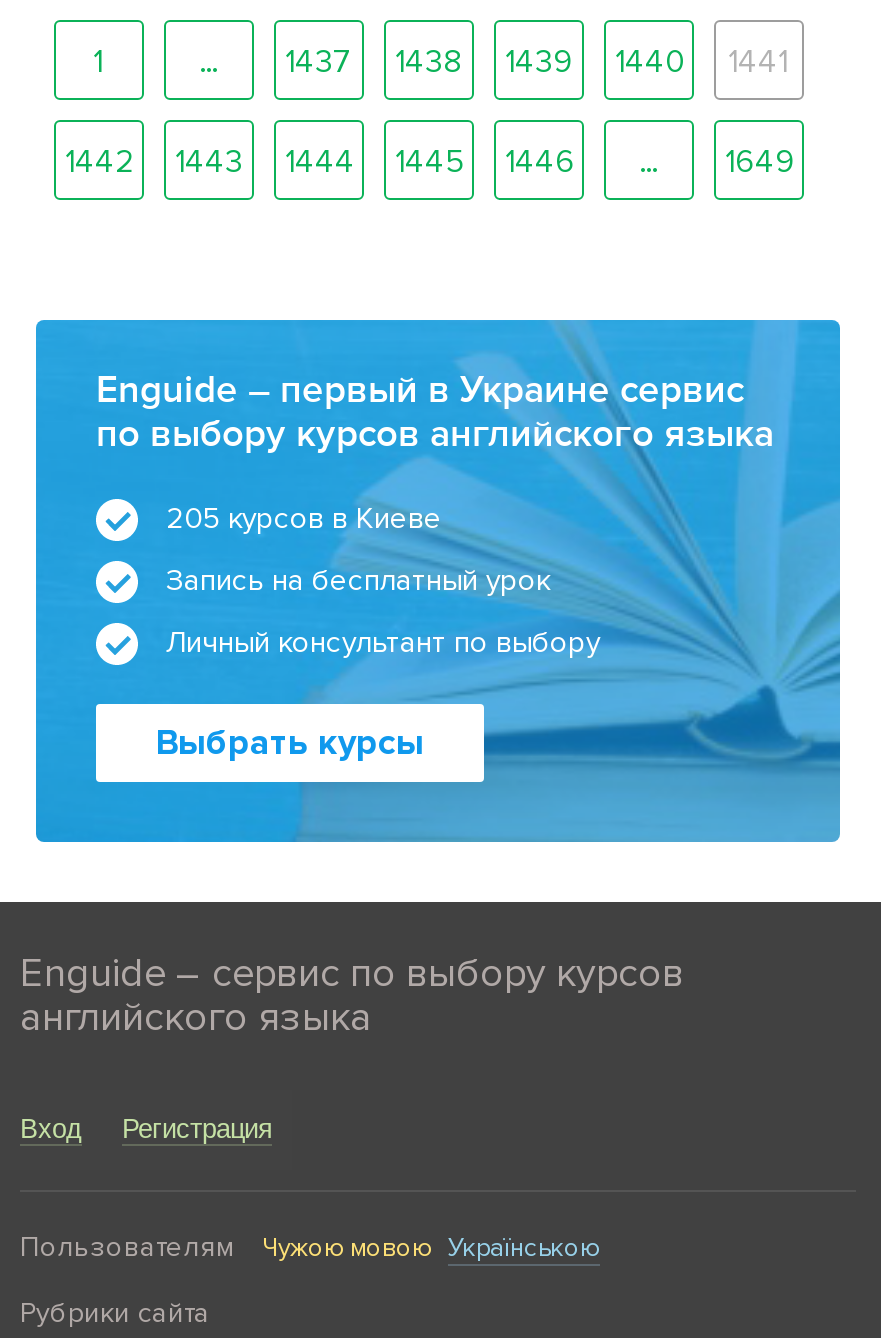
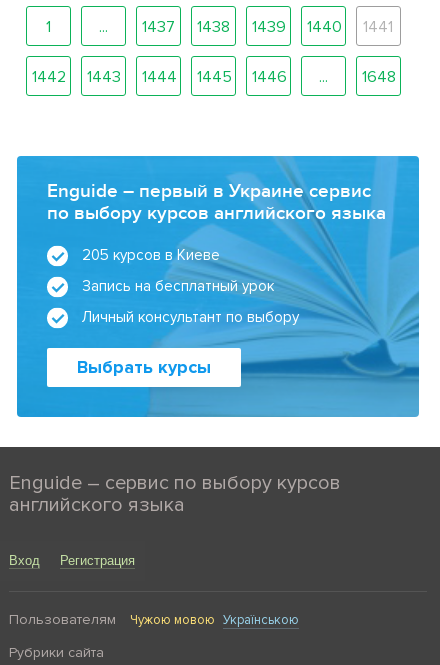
[725,142,795,182] 1649 -> [361,67,395,87] 1648

